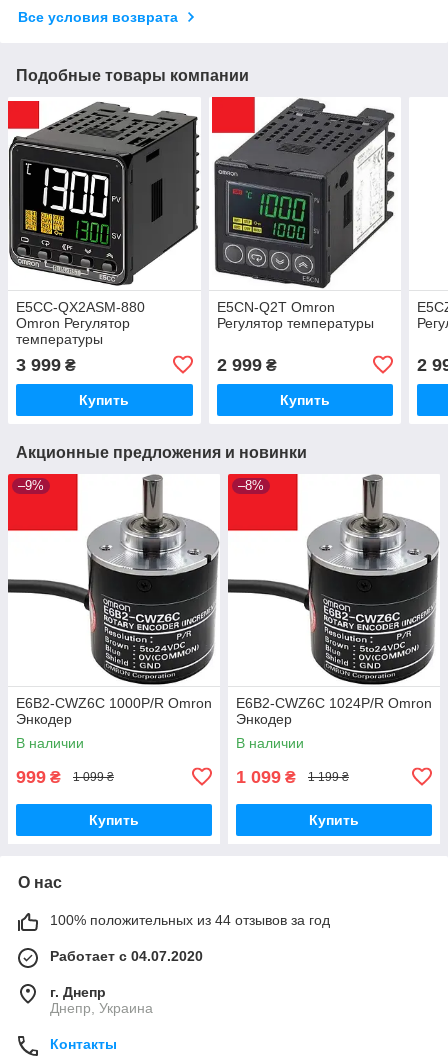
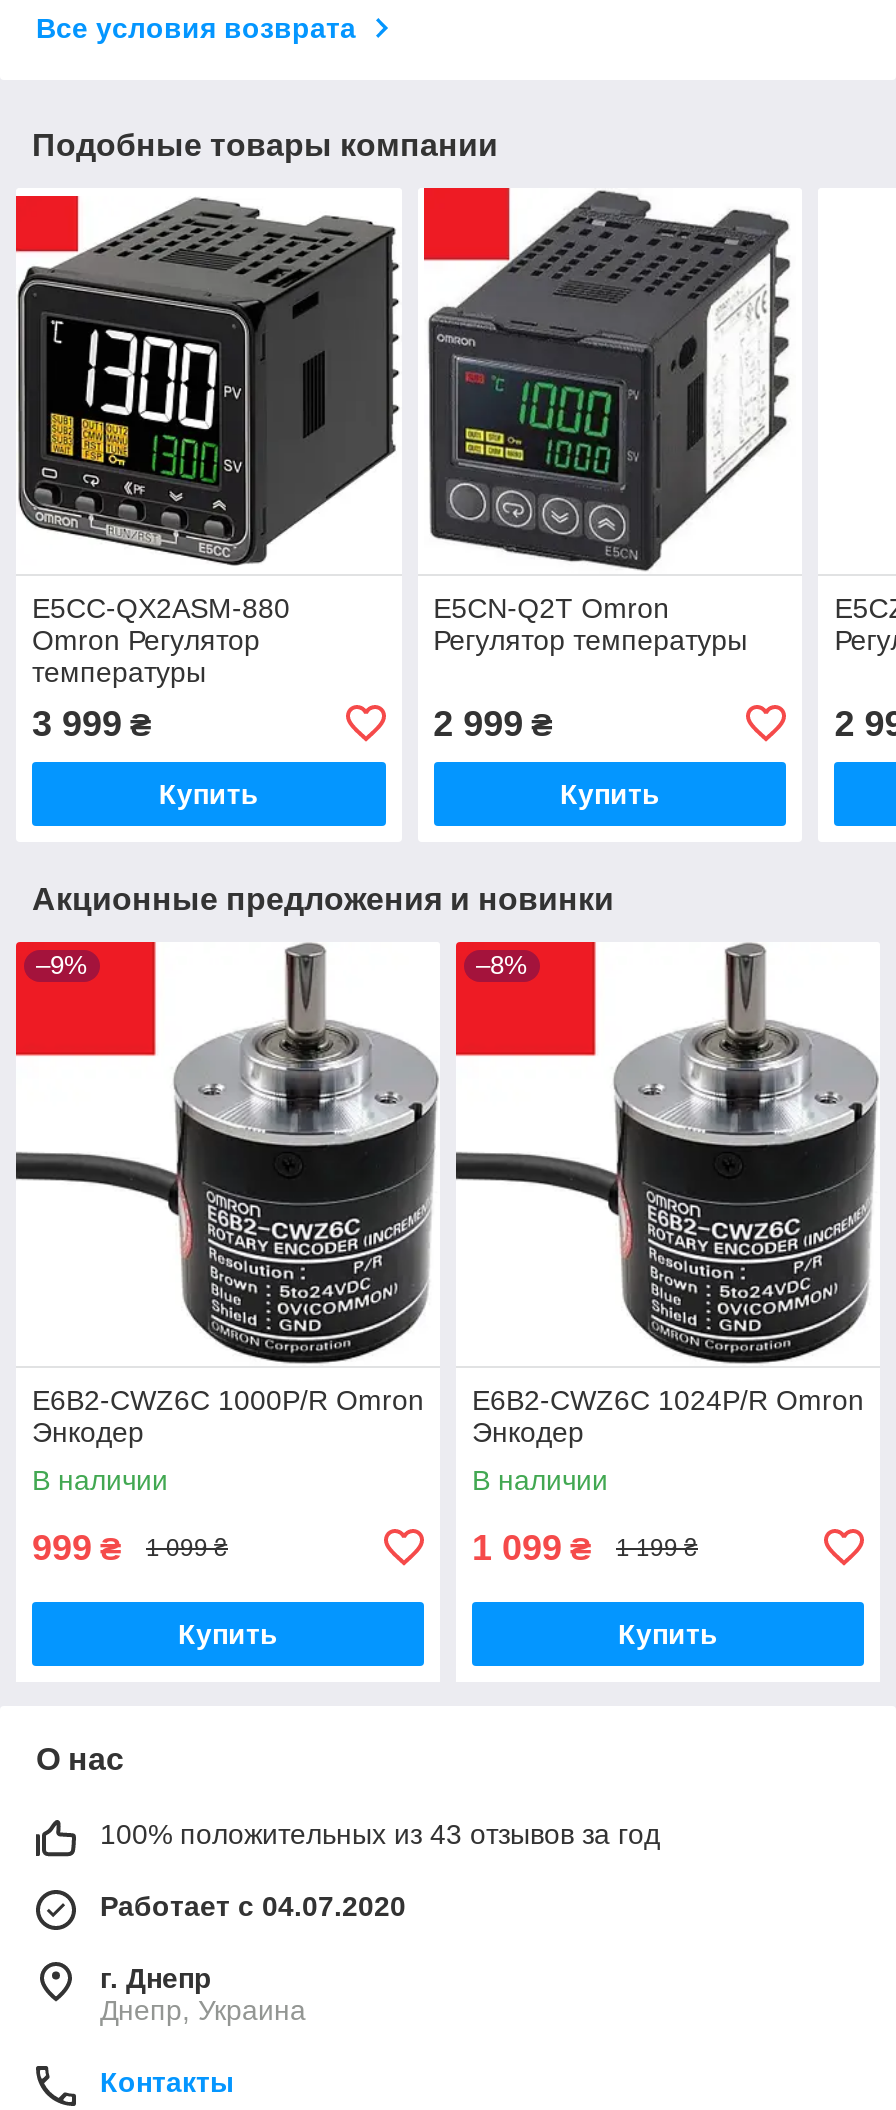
[50,912,330,928] 100% положительных из 44 отзывов за год -> [100,1818,660,1850] 100% положительных из 43 отзывов за год

